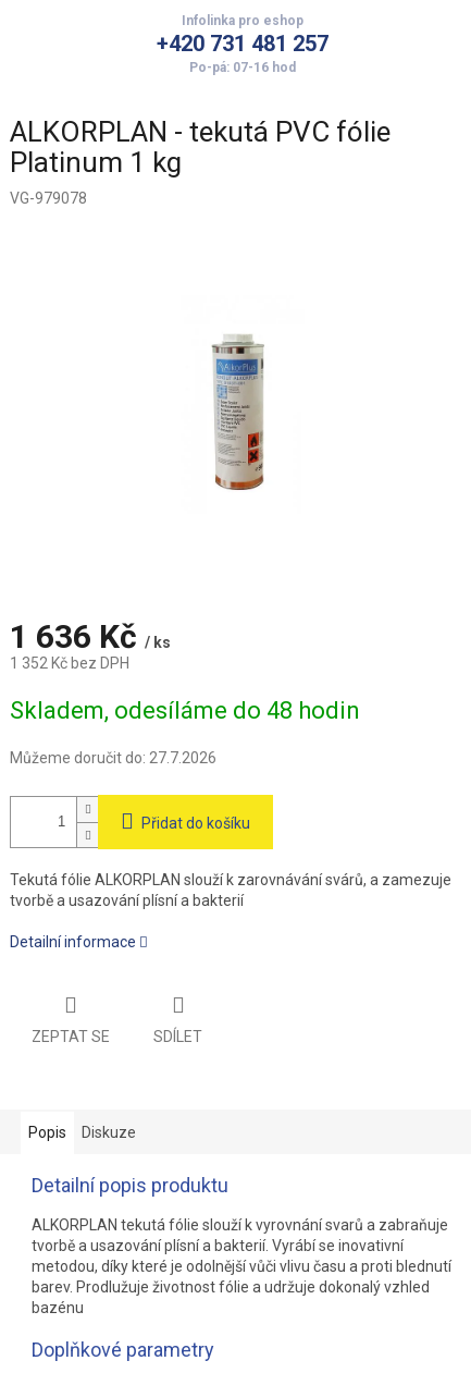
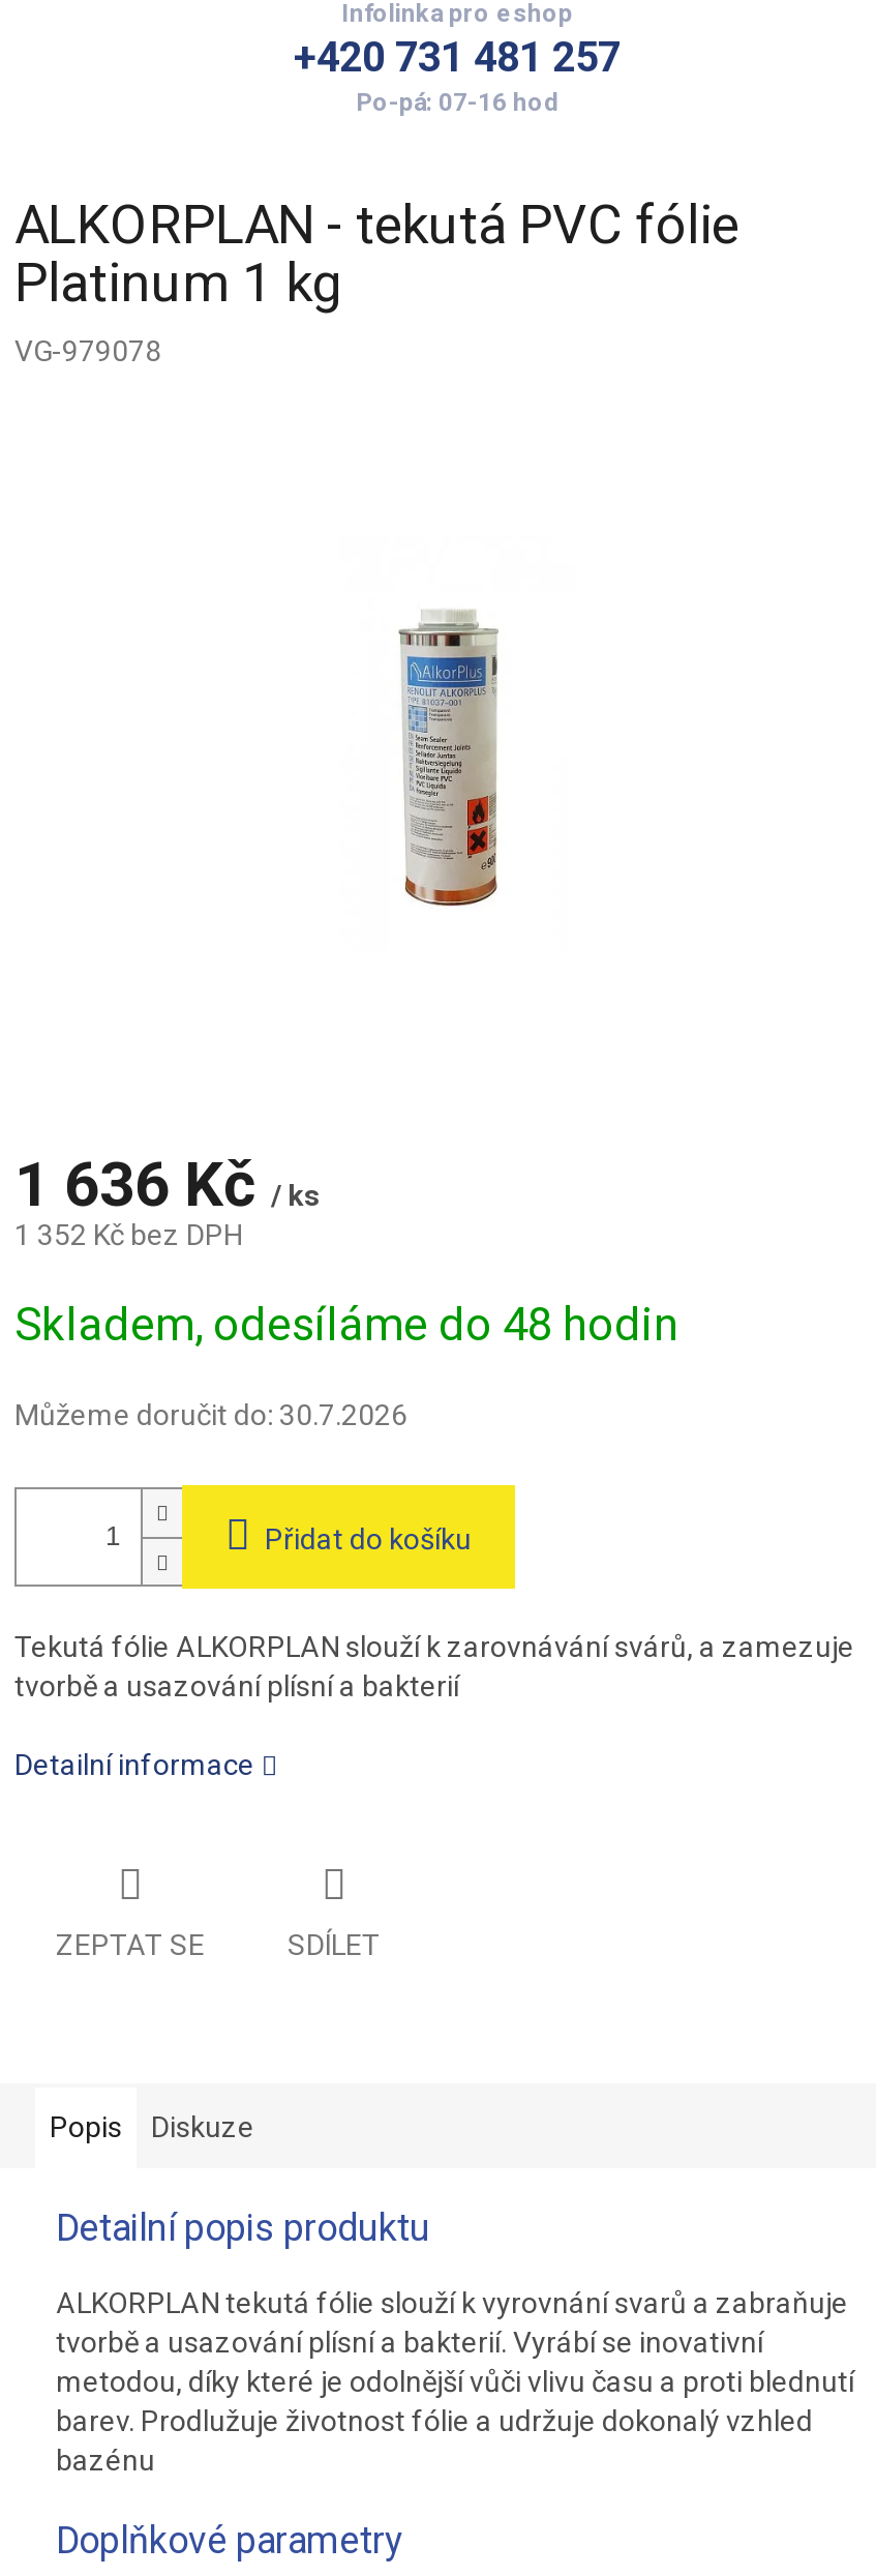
[10,749,216,766] Můžeme doručit do: 27.7.2026 -> [14,1398,407,1431] Můžeme doručit do: 30.7.2026

